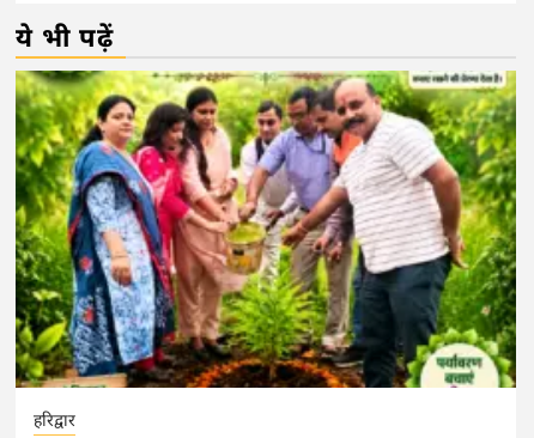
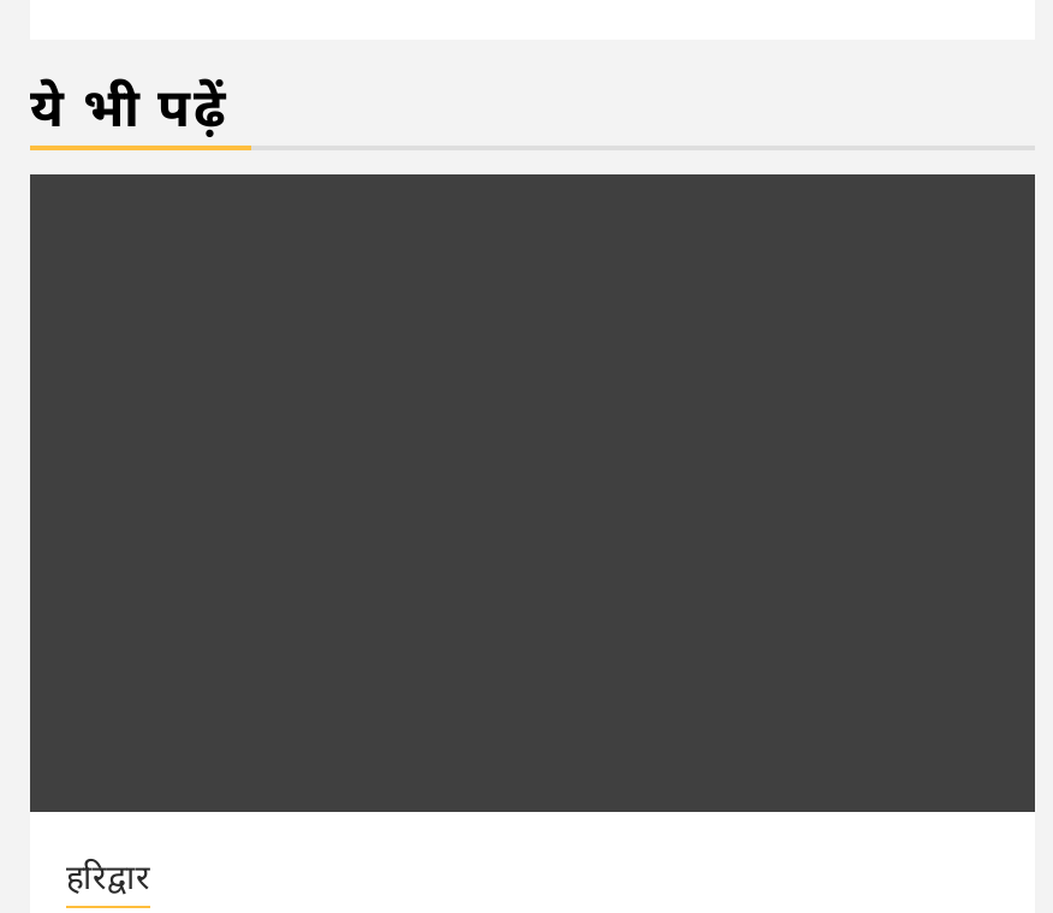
[14,69,517,389] [image] -> none

